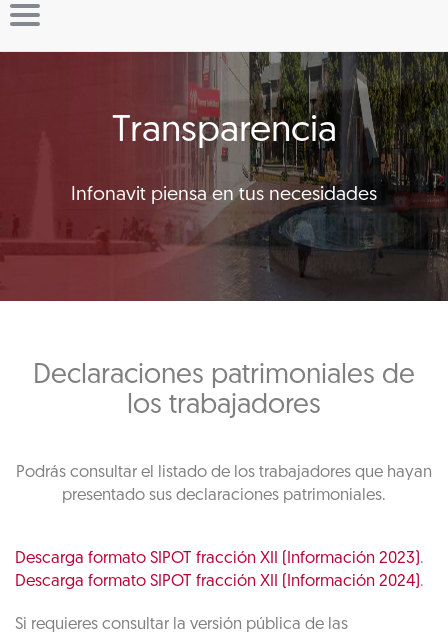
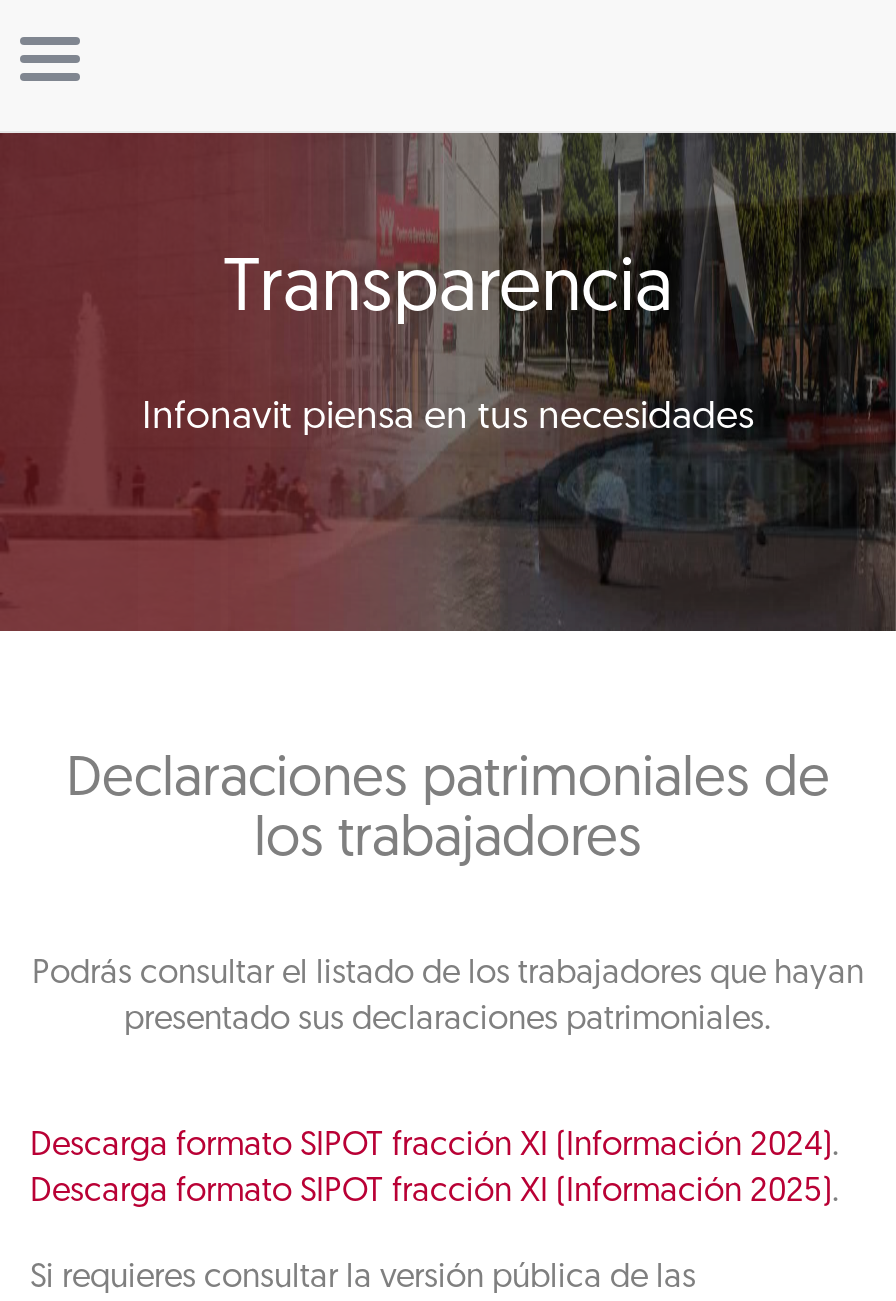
[15,550,424,567] Descarga formato SIPOT fracción XII (Información 2023). -> [30,1129,840,1163] Descarga formato SIPOT fracción XI (Información 2024).
[15,573,424,590] Descarga formato SIPOT fracción XII (Información 2024). -> [30,1175,840,1209] Descarga formato SIPOT fracción XI (Información 2025).

